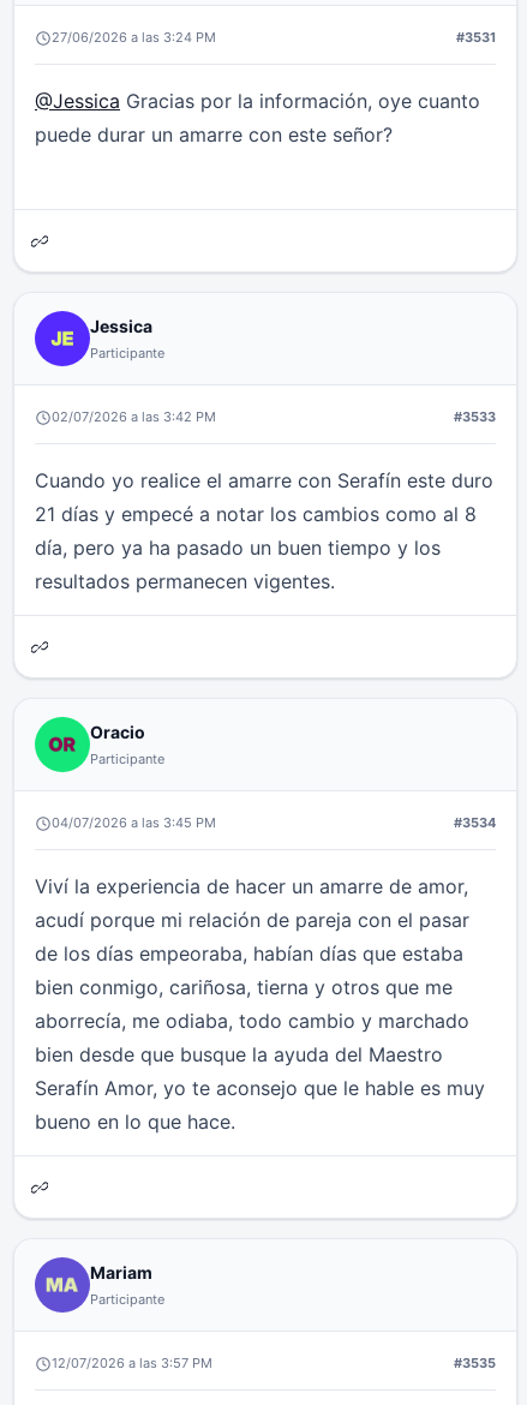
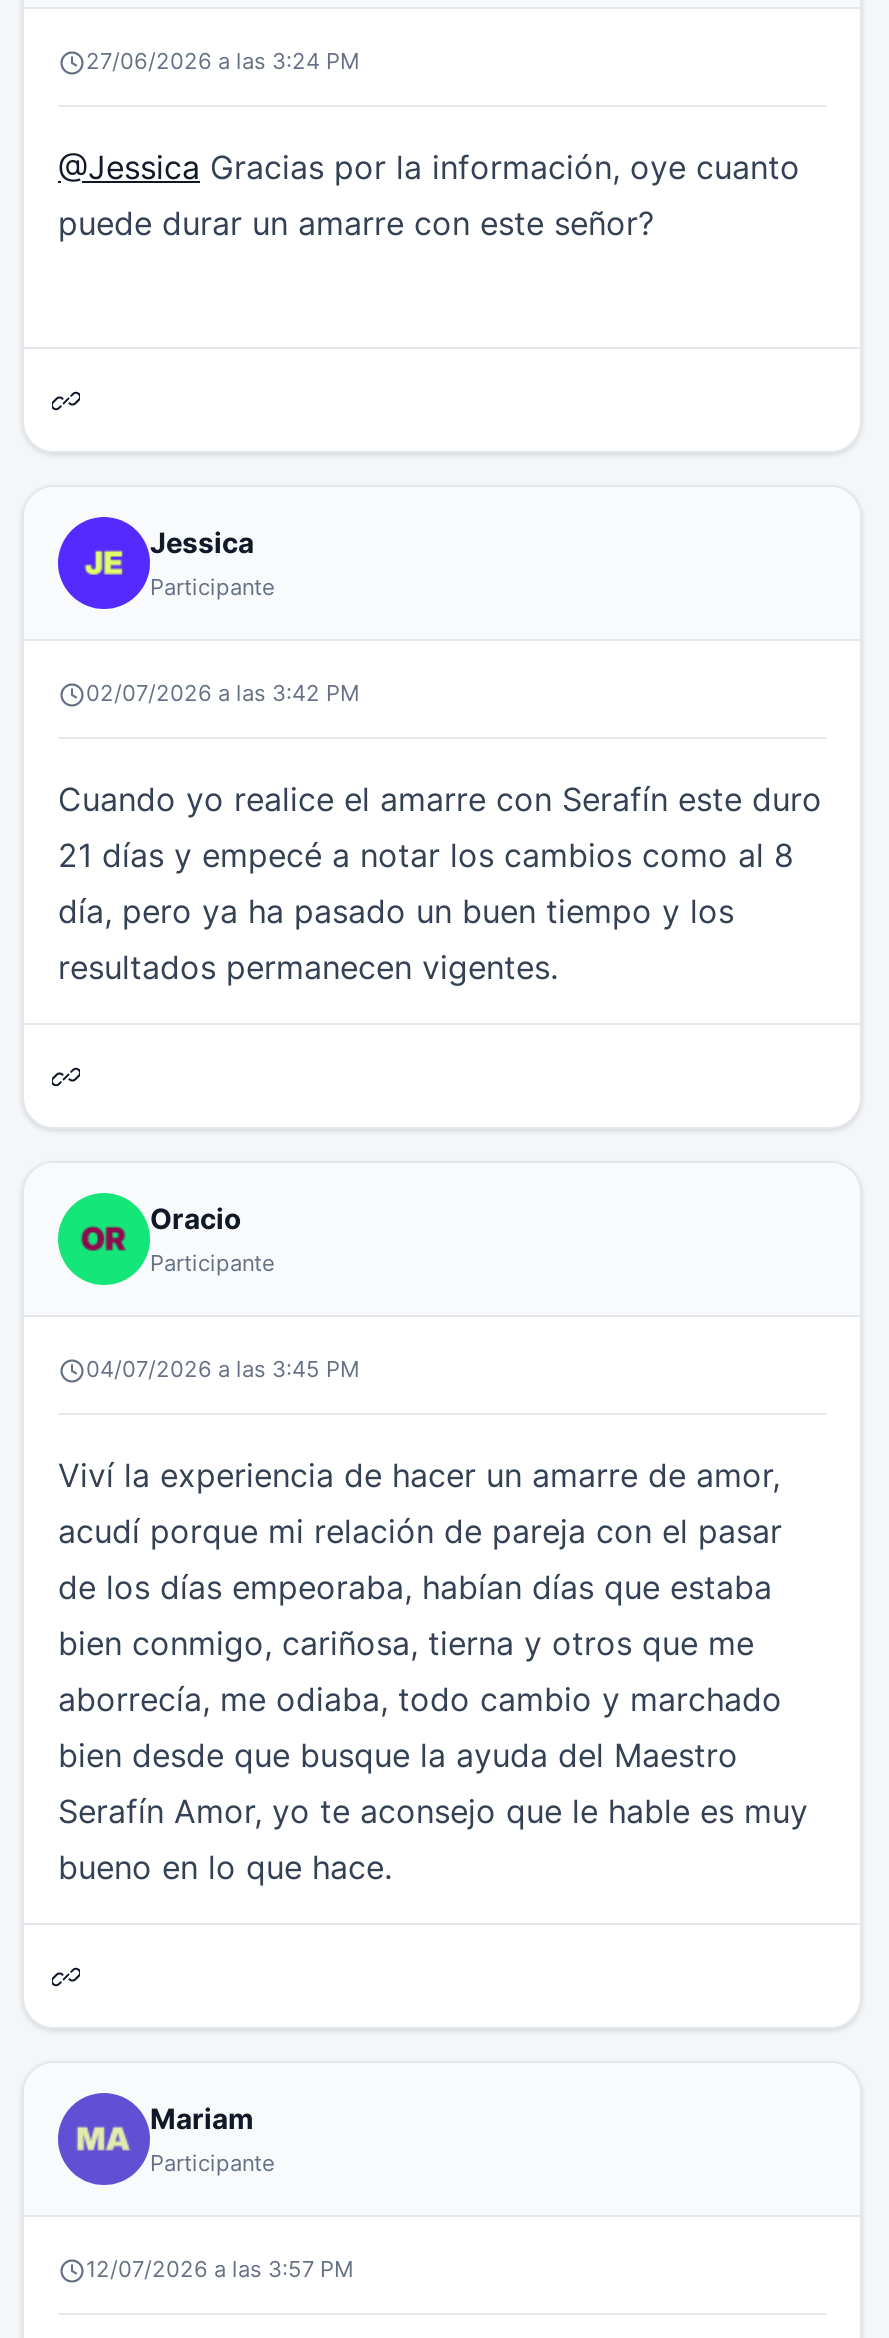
[456,29,496,46] #3531 -> none
[454,408,496,425] #3533 -> none
[454,814,496,831] #3534 -> none
[454,1355,496,1371] #3535 -> none

